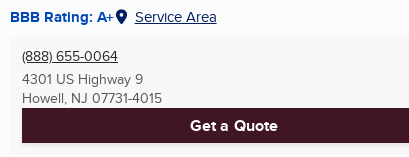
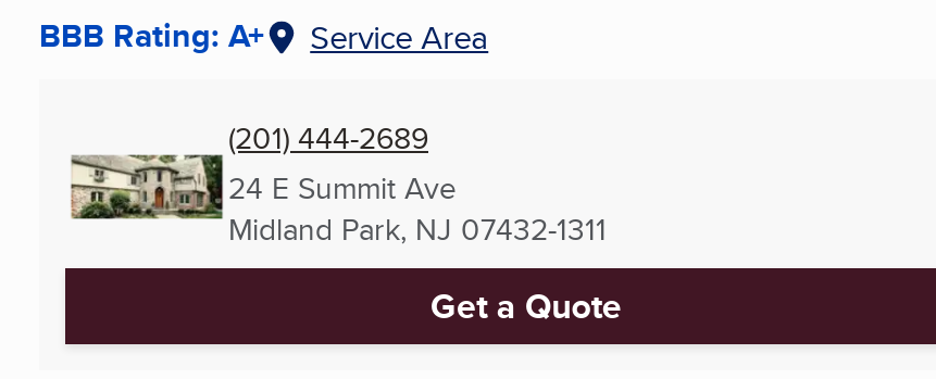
[22,46,162,108] (888) 655-0064 | 4301 US Highway 9 | Howell, NJ 07731-4015 -> [228,118,607,251] (201) 444-2689 | 24 E Summit Ave | Midland Park, NJ 07432-1311

